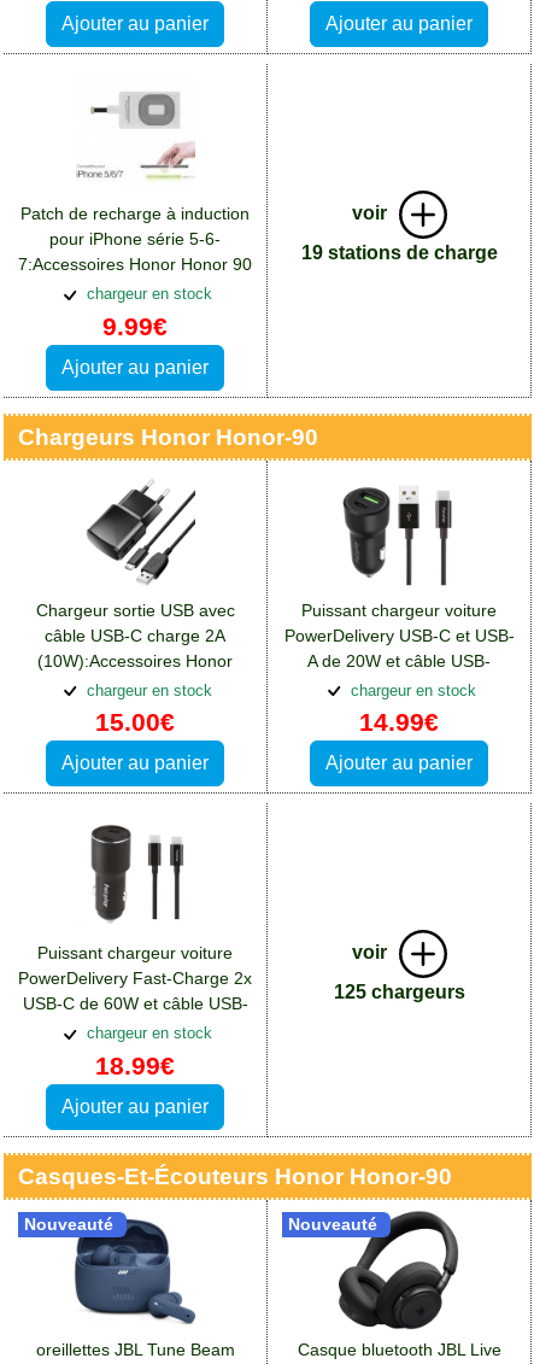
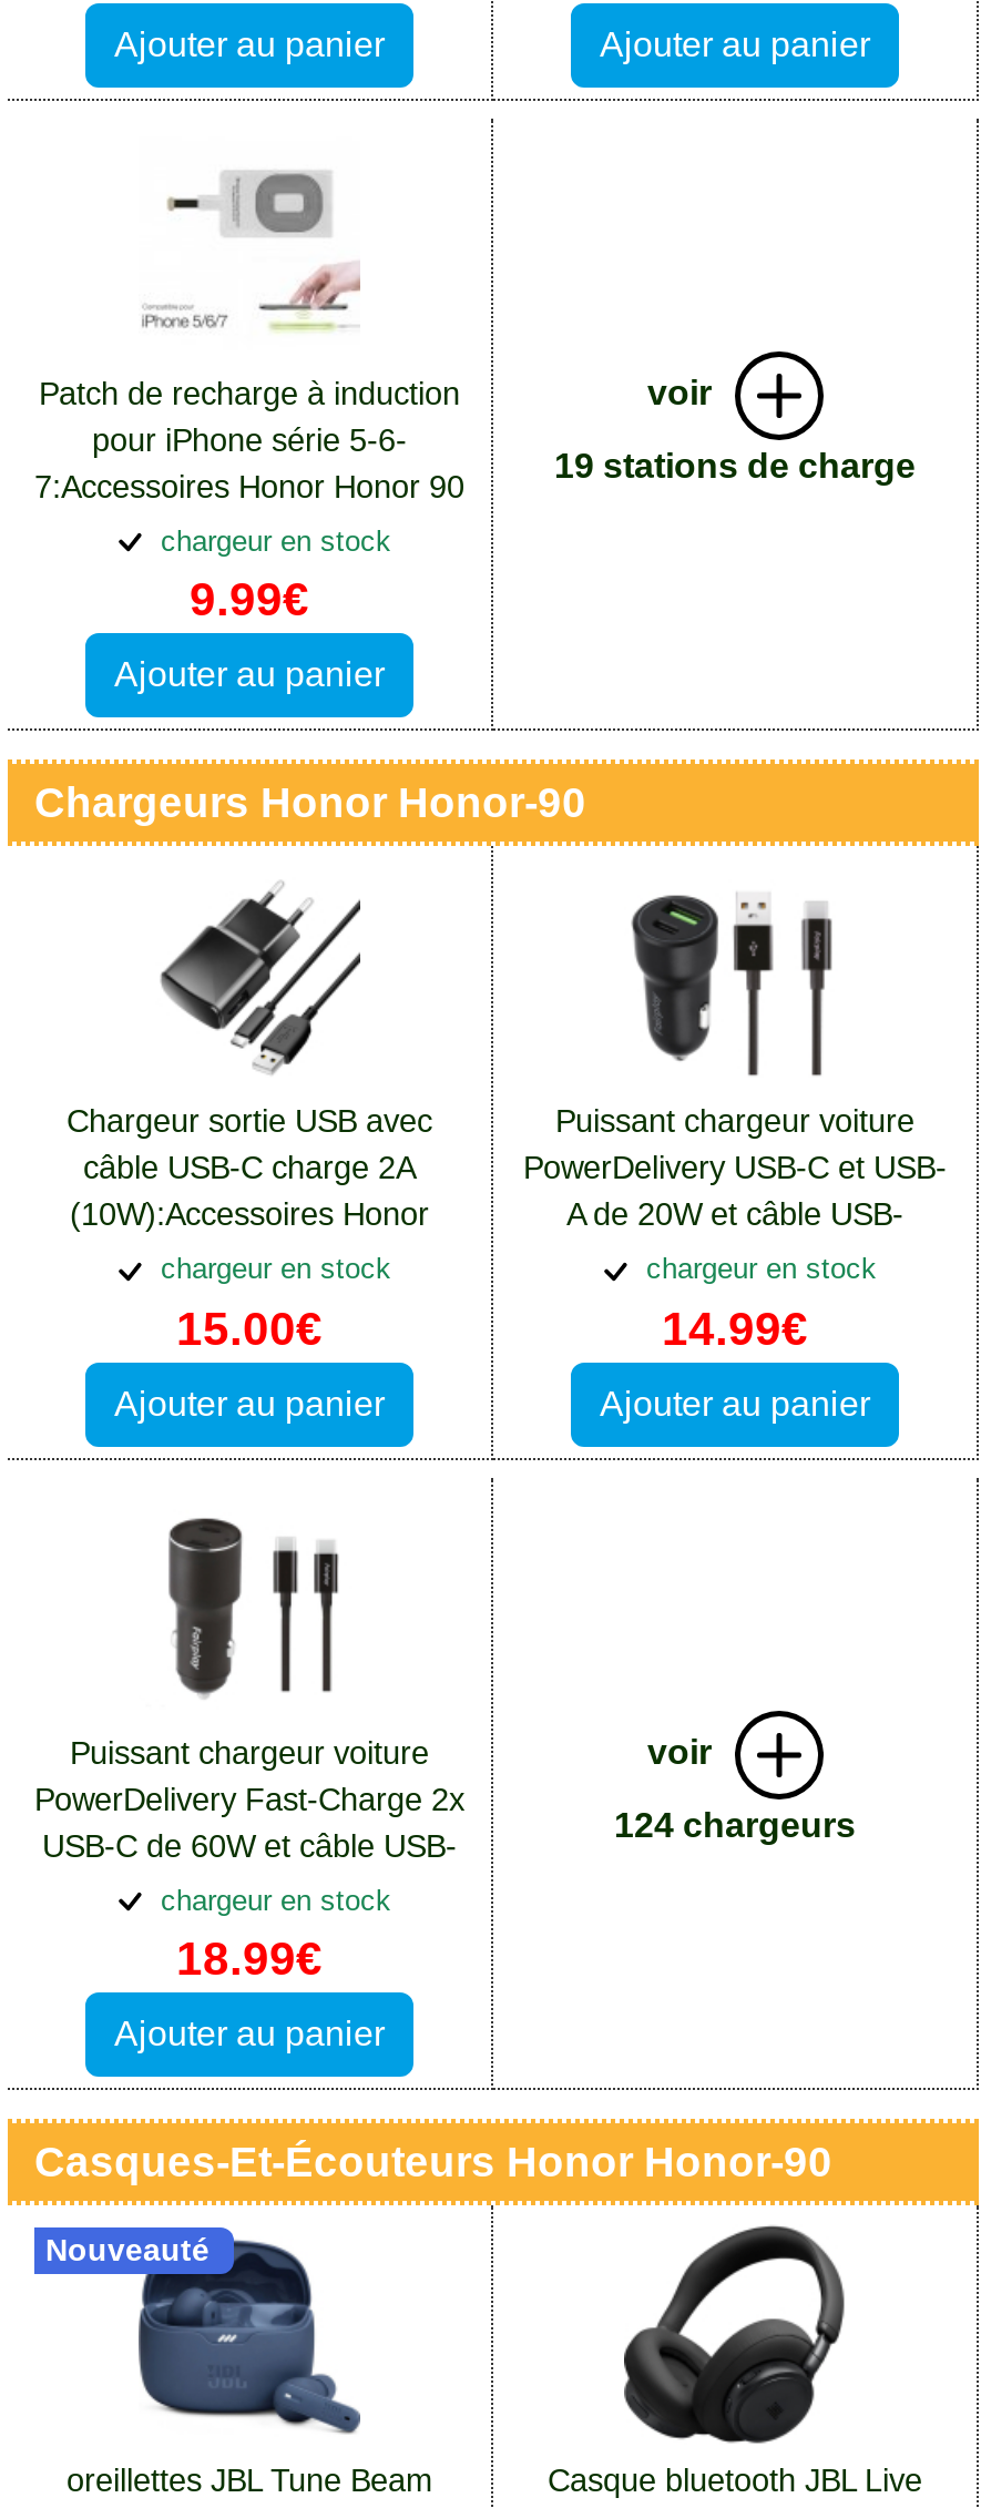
[333,982,465,1003] 125 chargeurs -> [614,1806,856,1844] 124 chargeurs
[288,1214,377,1233] Nouveauté -> none

